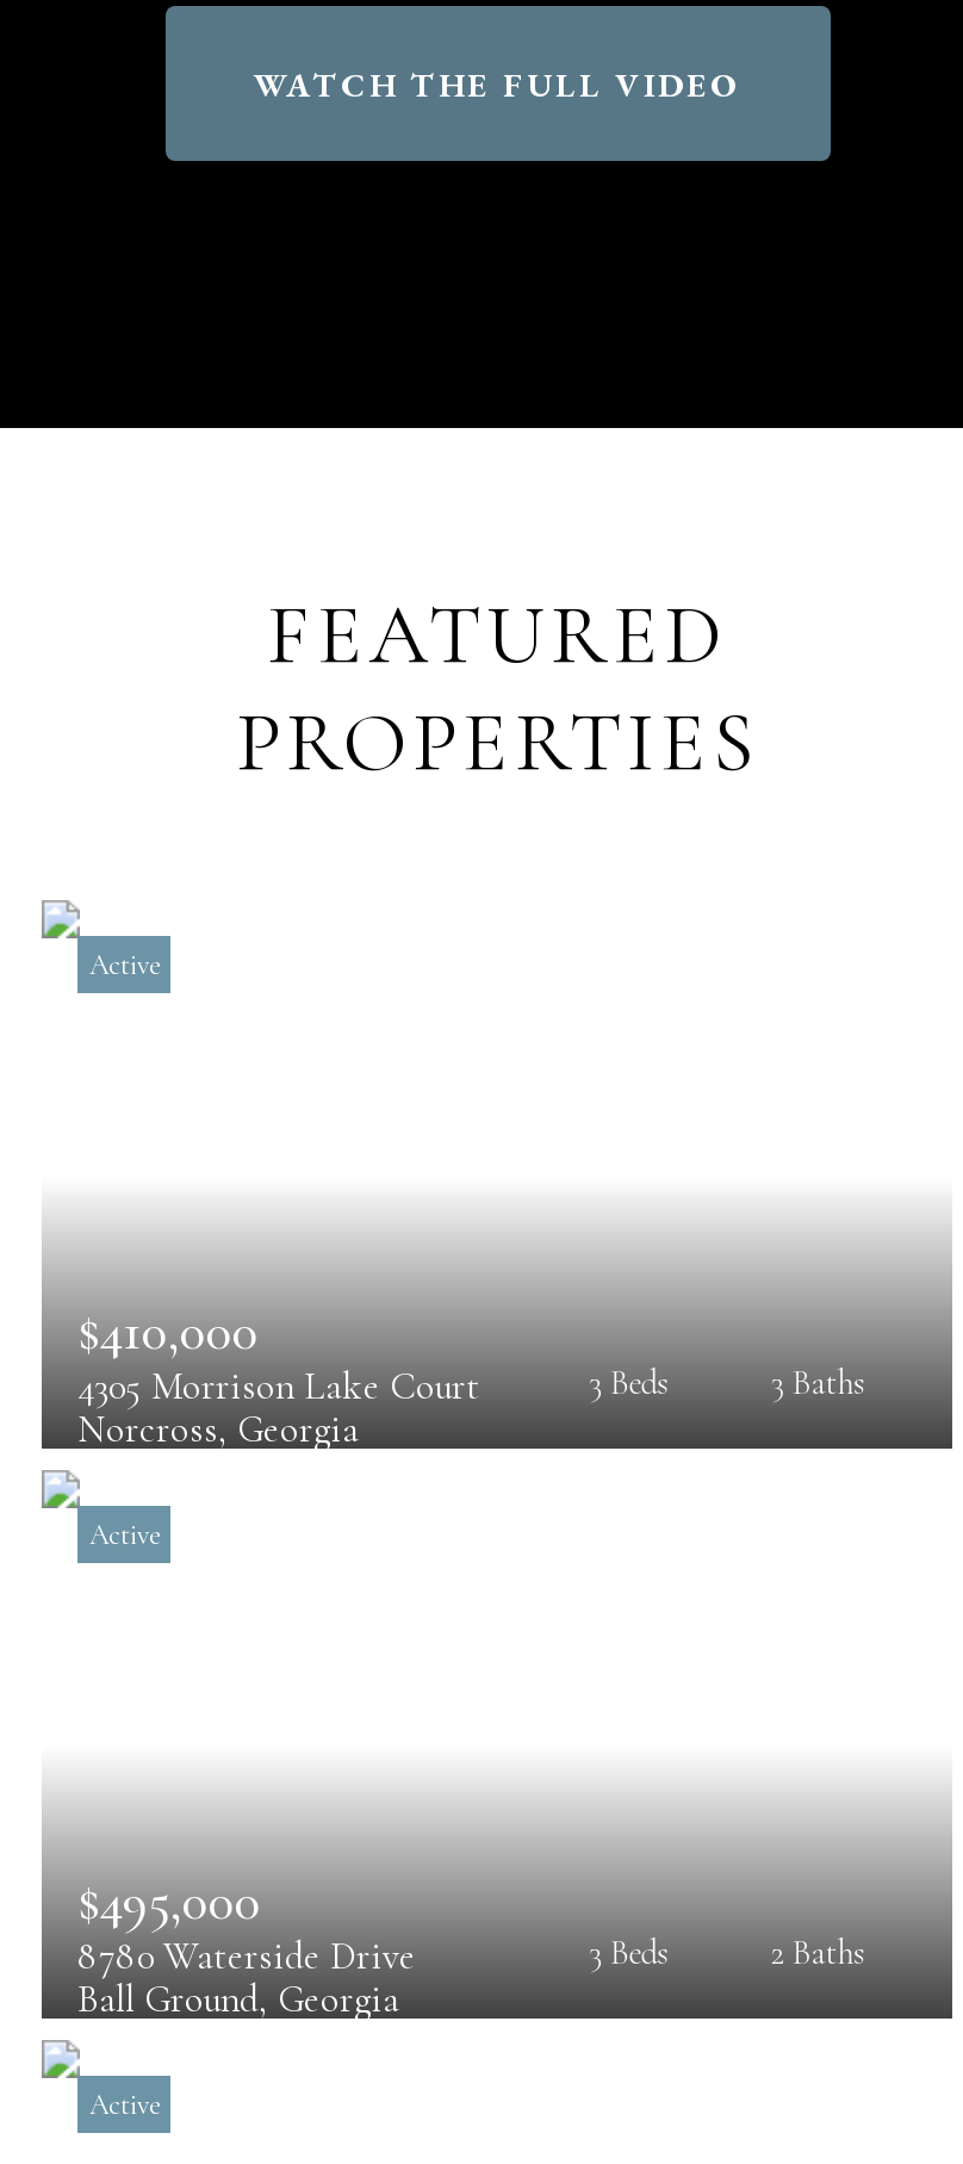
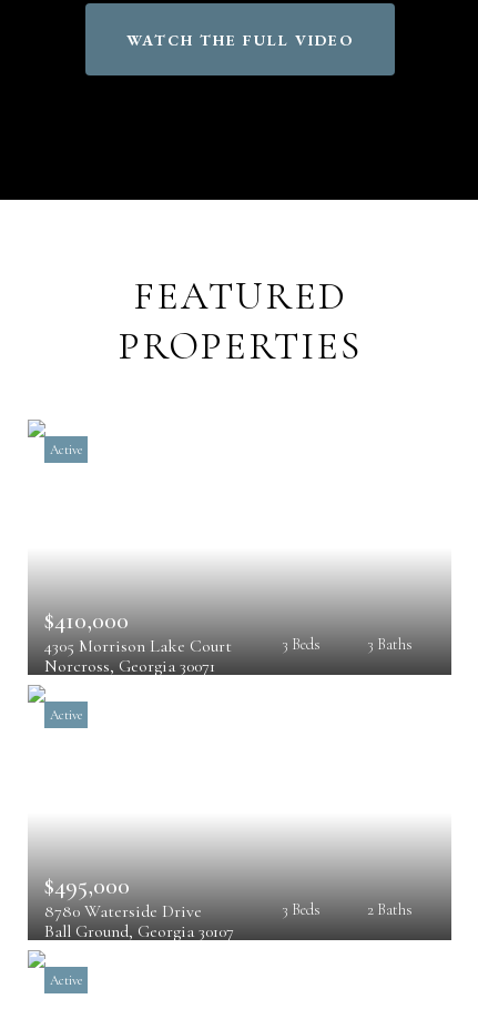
[77,1405,359,1453] Norcross, Georgia -> [44,655,215,677] Norcross, Georgia 30071
[77,1975,399,2023] Ball Ground, Georgia -> [44,920,234,942] Ball Ground, Georgia 30107

